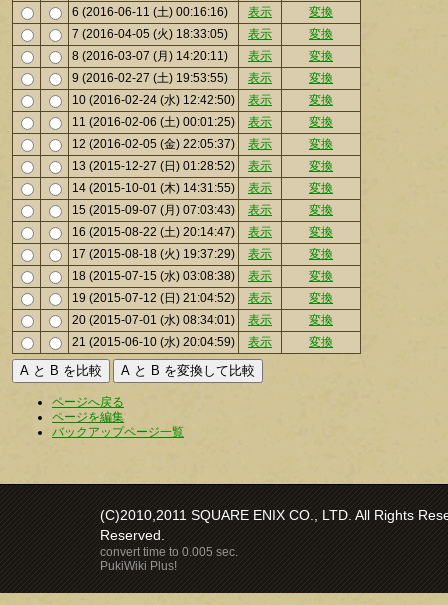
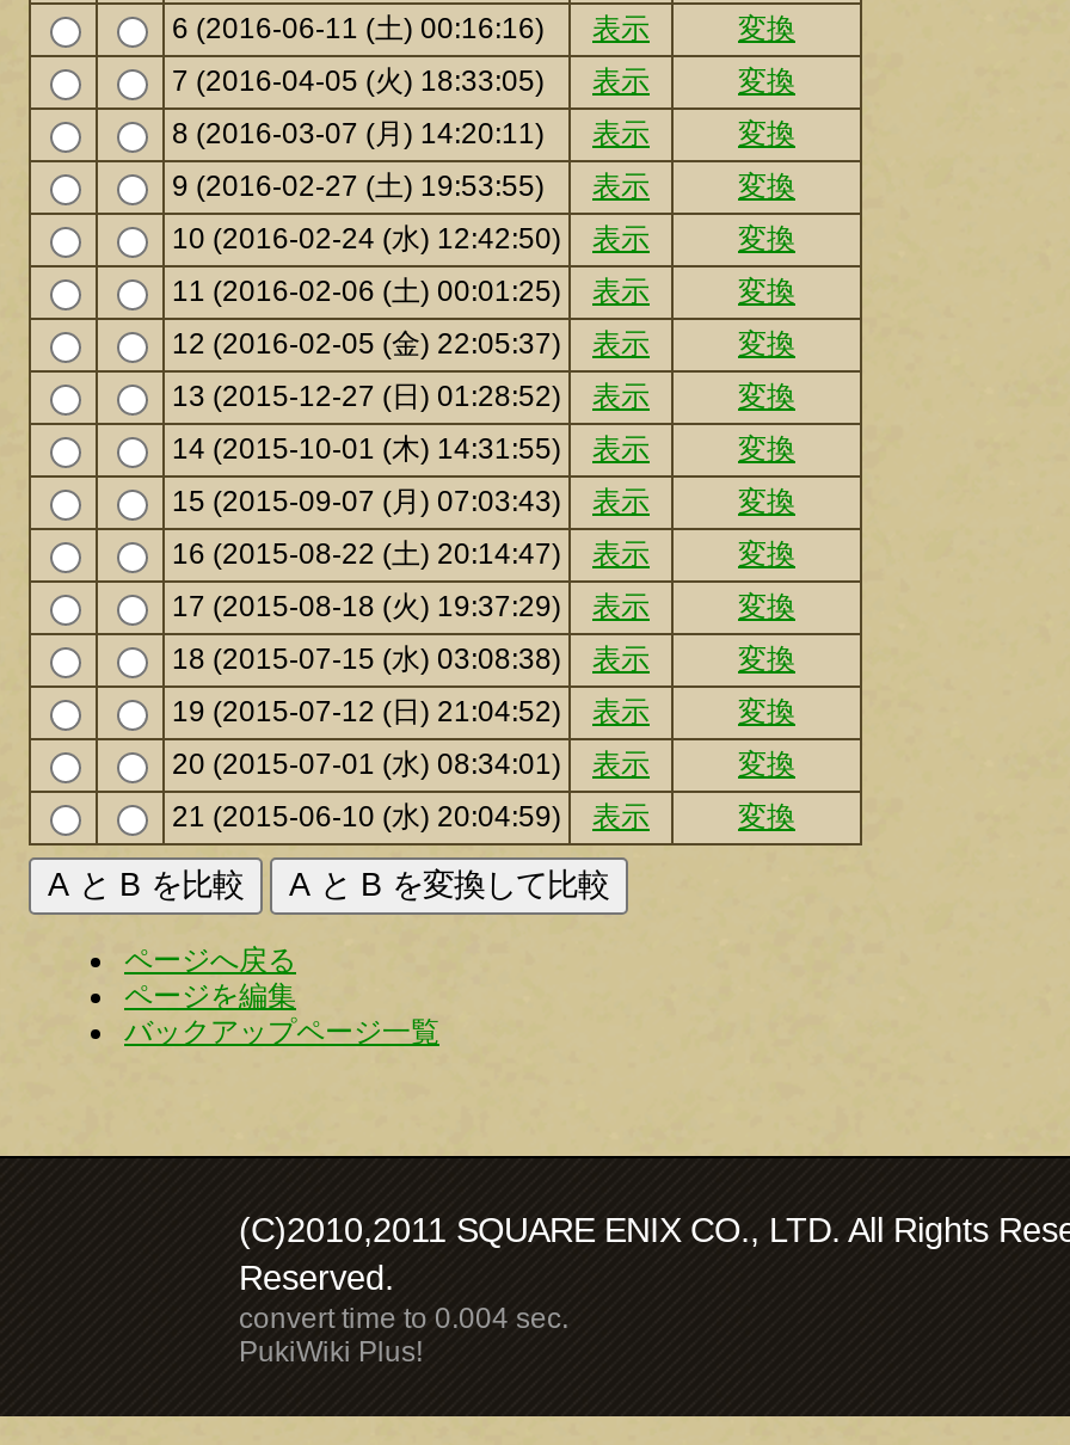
[100,545,238,559] convert time to 0.005 sec. -> [239,1302,568,1335] convert time to 0.004 sec.

